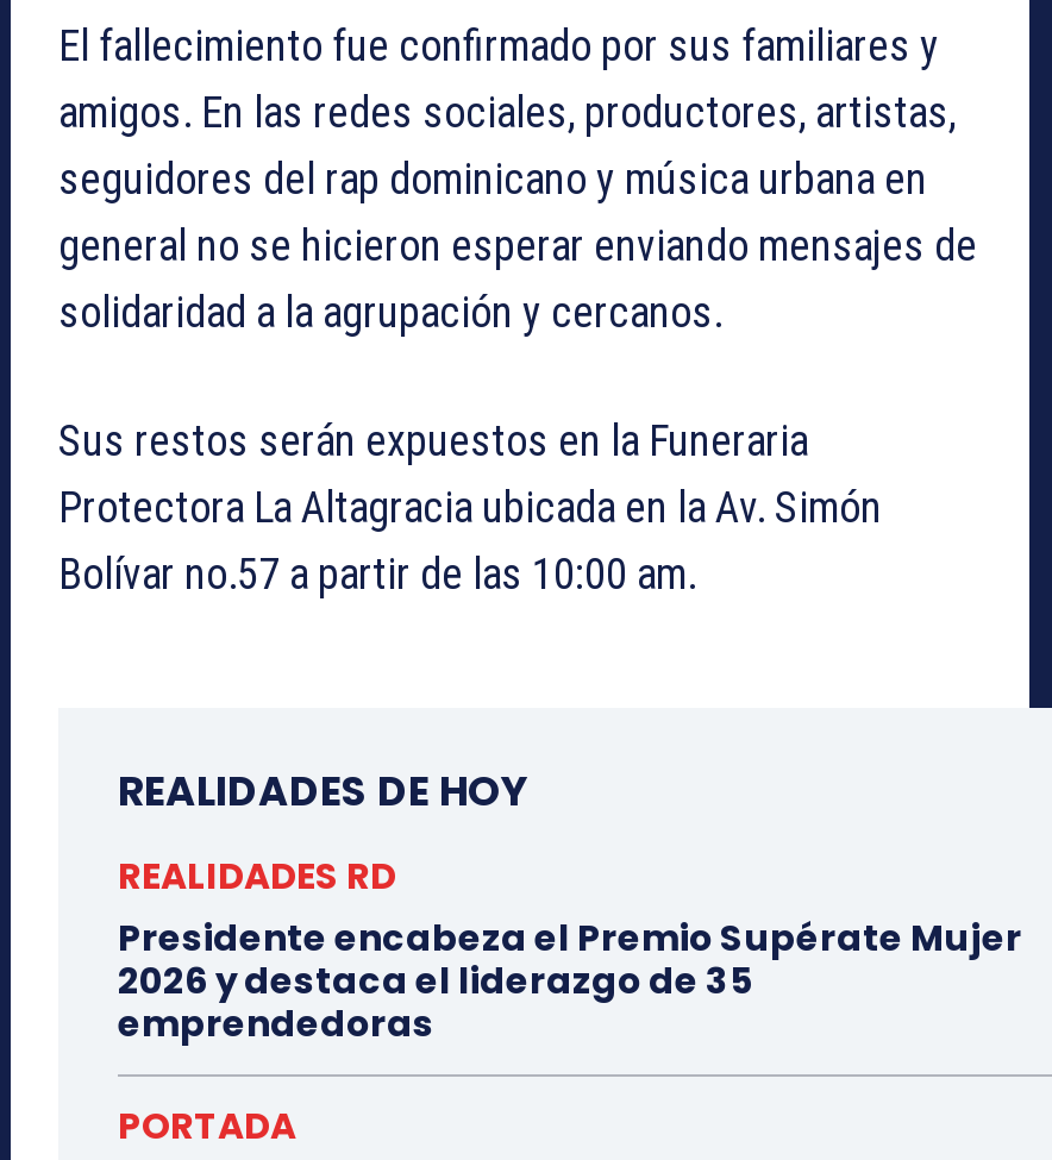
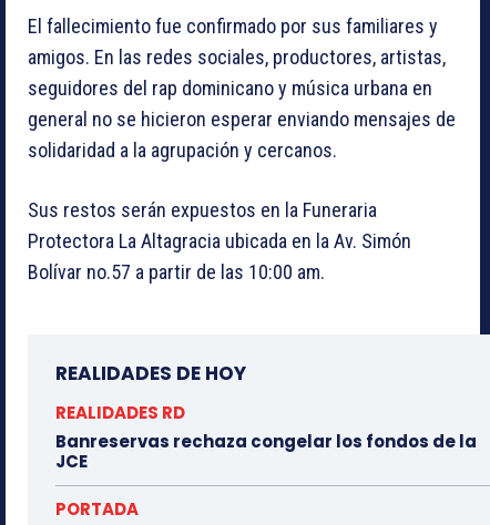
[118,913,1022,1048] Presidente encabeza el Premio Supérate Mujer | 2026 y destaca el liderazgo de 35 | emprendedoras -> [55,430,477,473] Banreservas rechaza congelar los fondos de la | JCE

